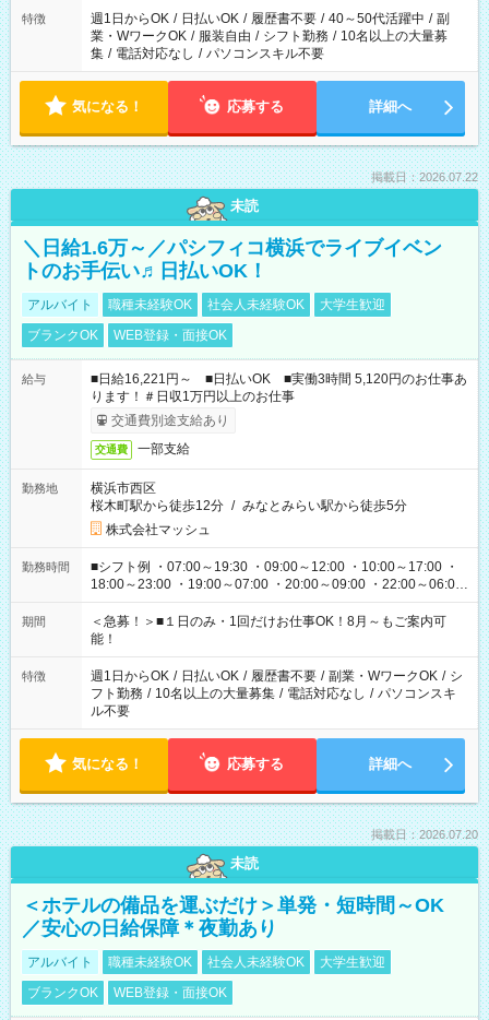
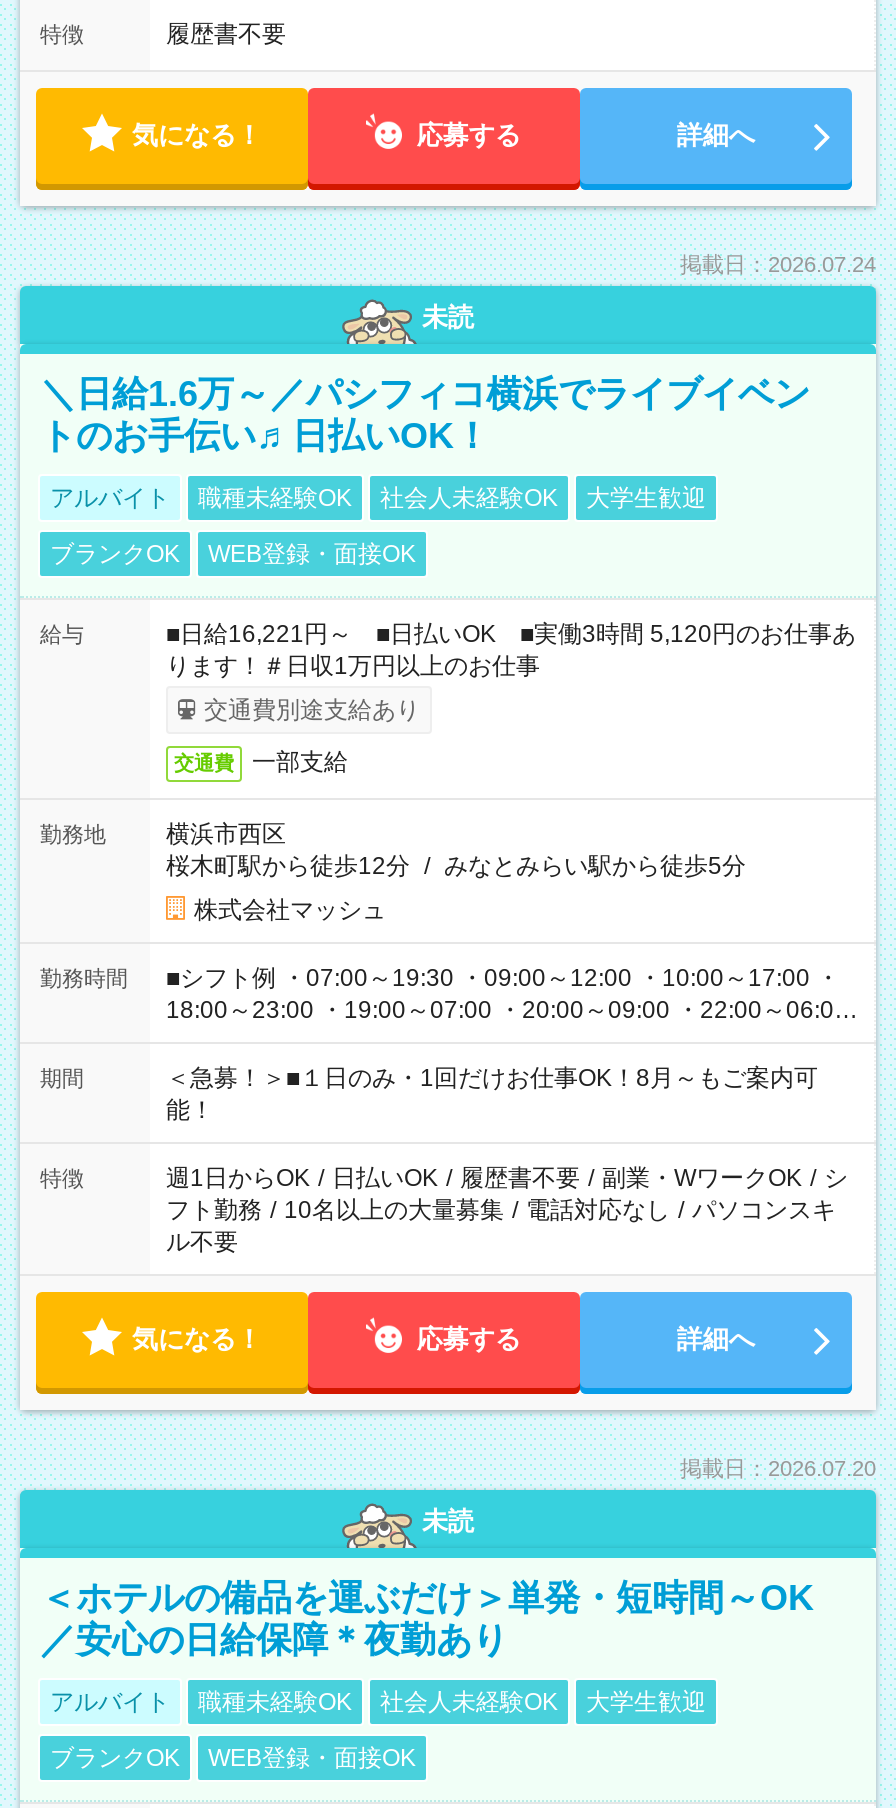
[91,11,450,61] 週1日からOK / 日払いOK / 履歴書不要 / 40～50代活躍中 / 副 | 業・WワークOK / 服装自由 / シフト勤務 / 10名以上の大量募 | 集 / 電話対応なし / パソコンスキル不要 -> [166,20,286,48] 履歴書不要
[371,170,478,183] 掲載日：2026.07.22 -> [680,252,876,276] 掲載日：2026.07.24

